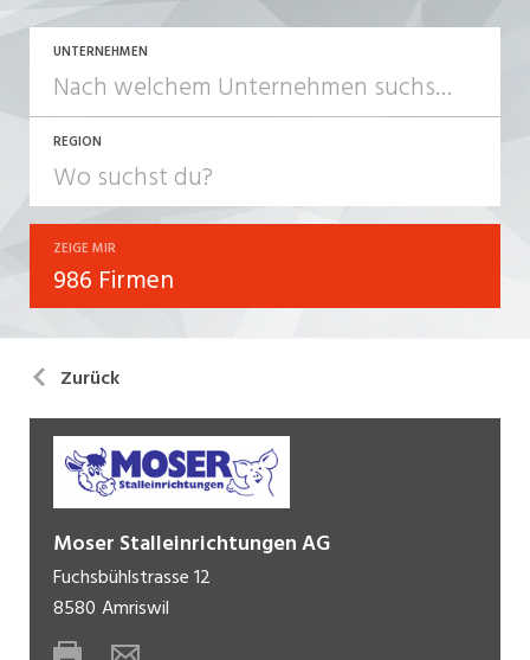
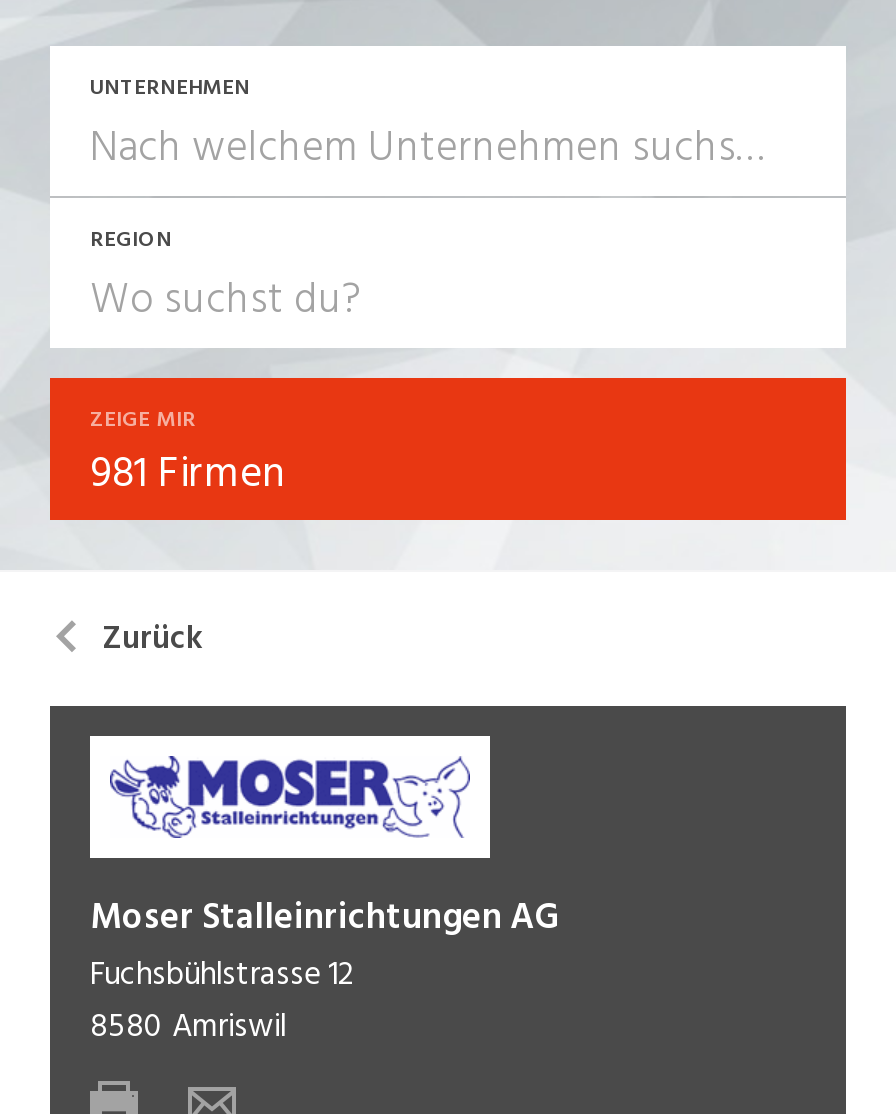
[53,261,174,301] 986 Firmen -> [90,440,286,508] 981 Firmen

